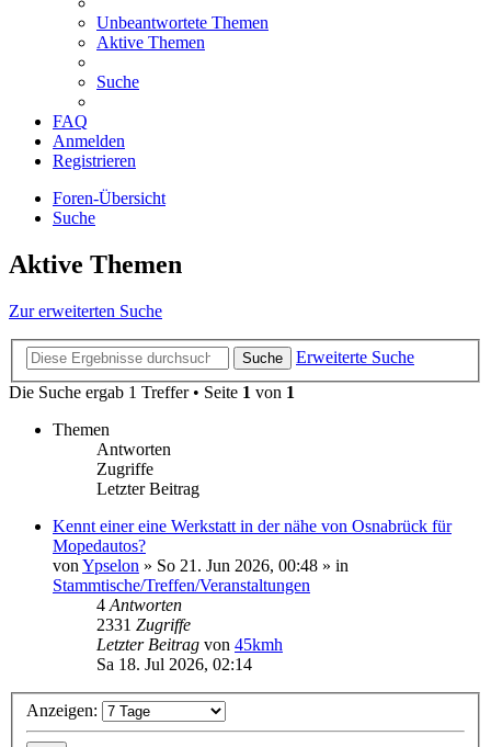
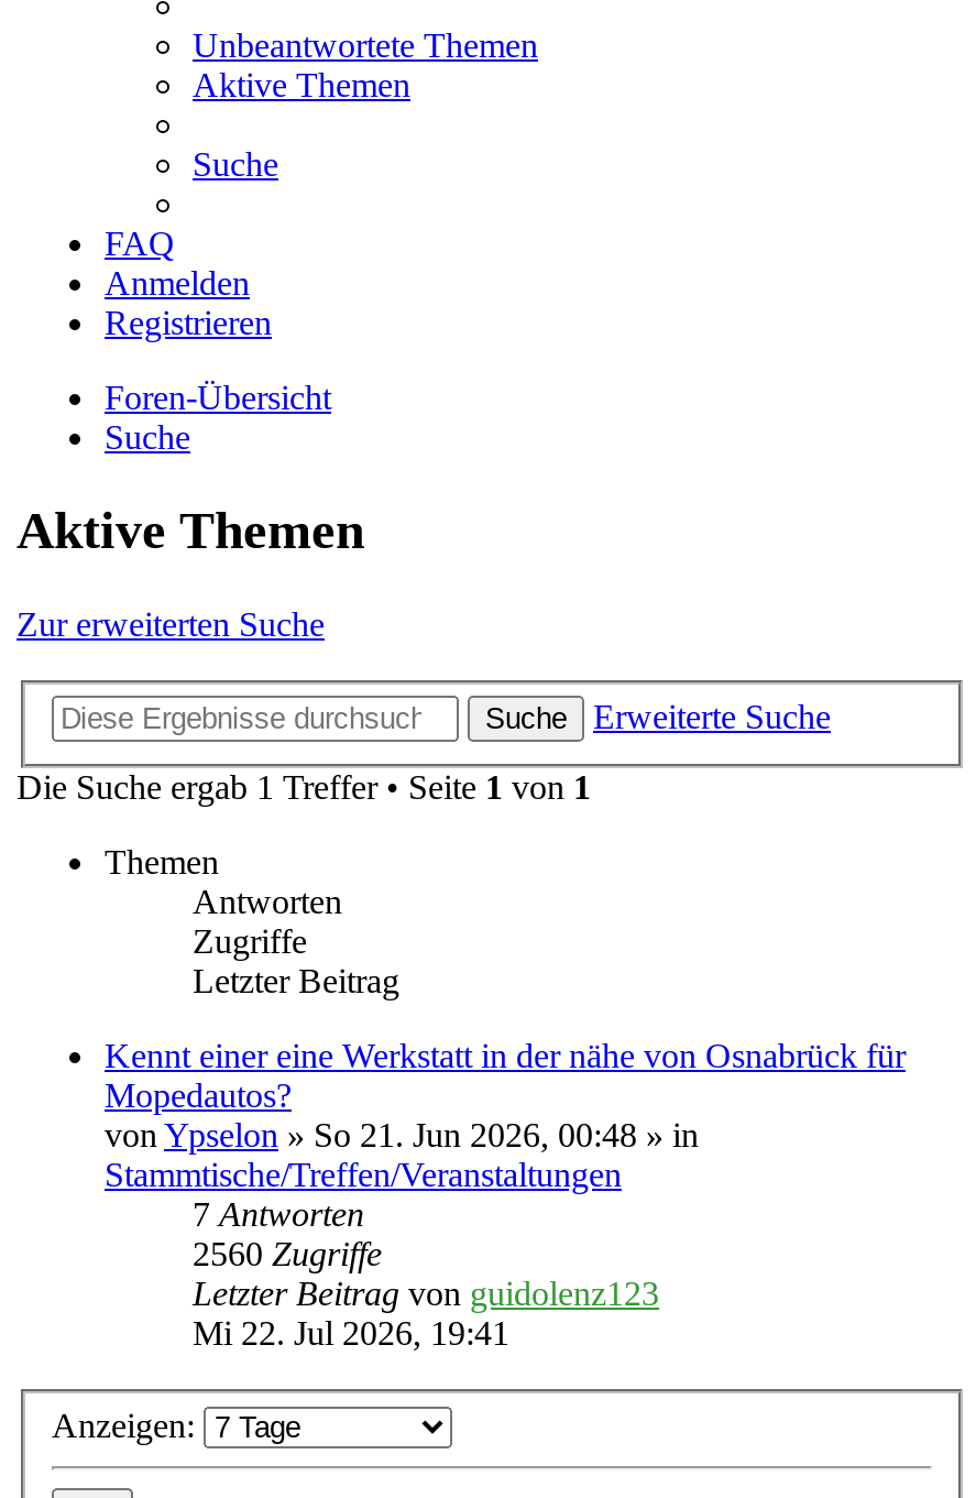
[96,596,182,615] 4 Antworten -> [193,1196,364,1234] 7 Antworten
[96,616,191,634] 2331 Zugriffe -> [193,1236,382,1273] 2560 Zugriffe
[96,636,283,654] Letzter Beitrag von 45kmh -> [193,1275,659,1313] Letzter Beitrag von guidolenz123
[96,655,252,674] Sa 18. Jul 2026, 02:14 -> [193,1315,509,1352] Mi 22. Jul 2026, 19:41

